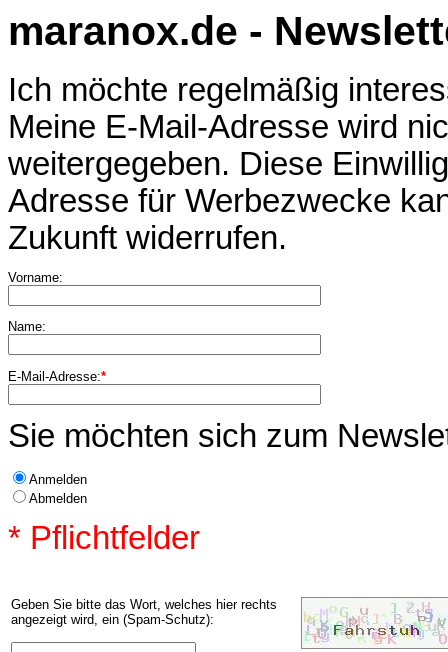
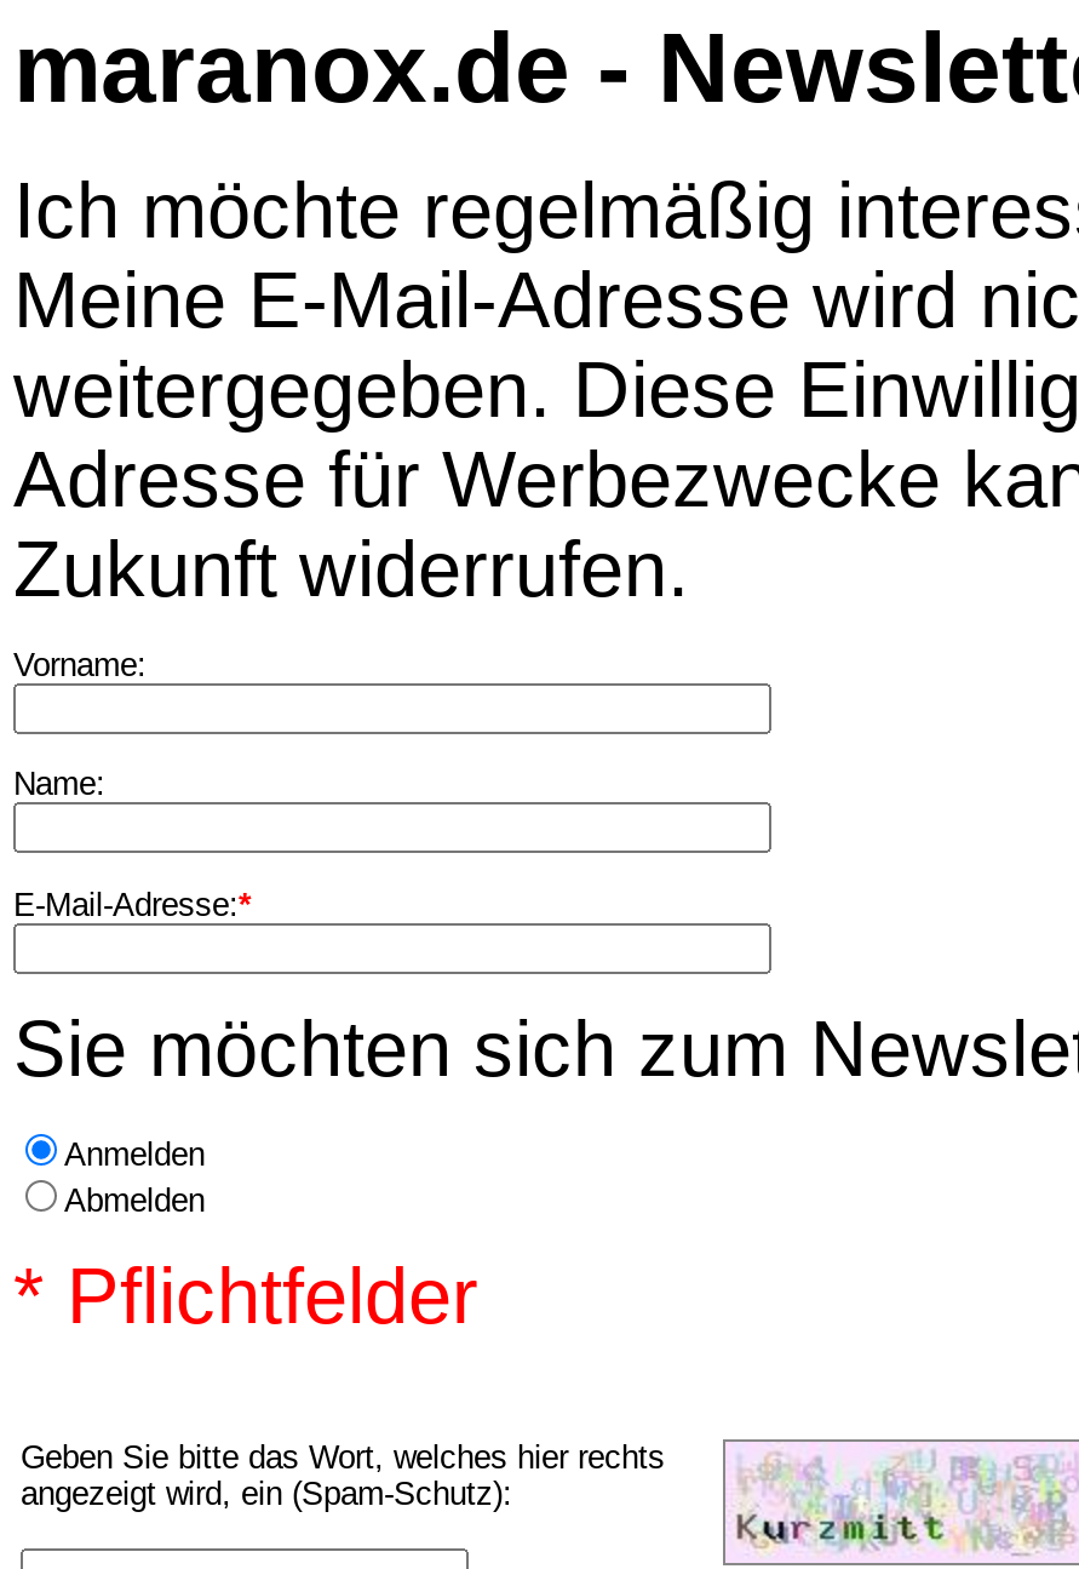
[303,602,445,646] [image] -> [728,1449,1072,1558] [image]

